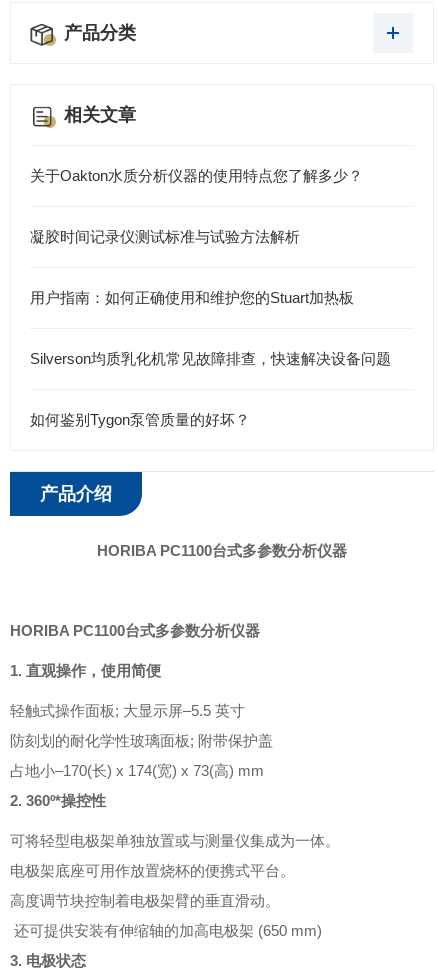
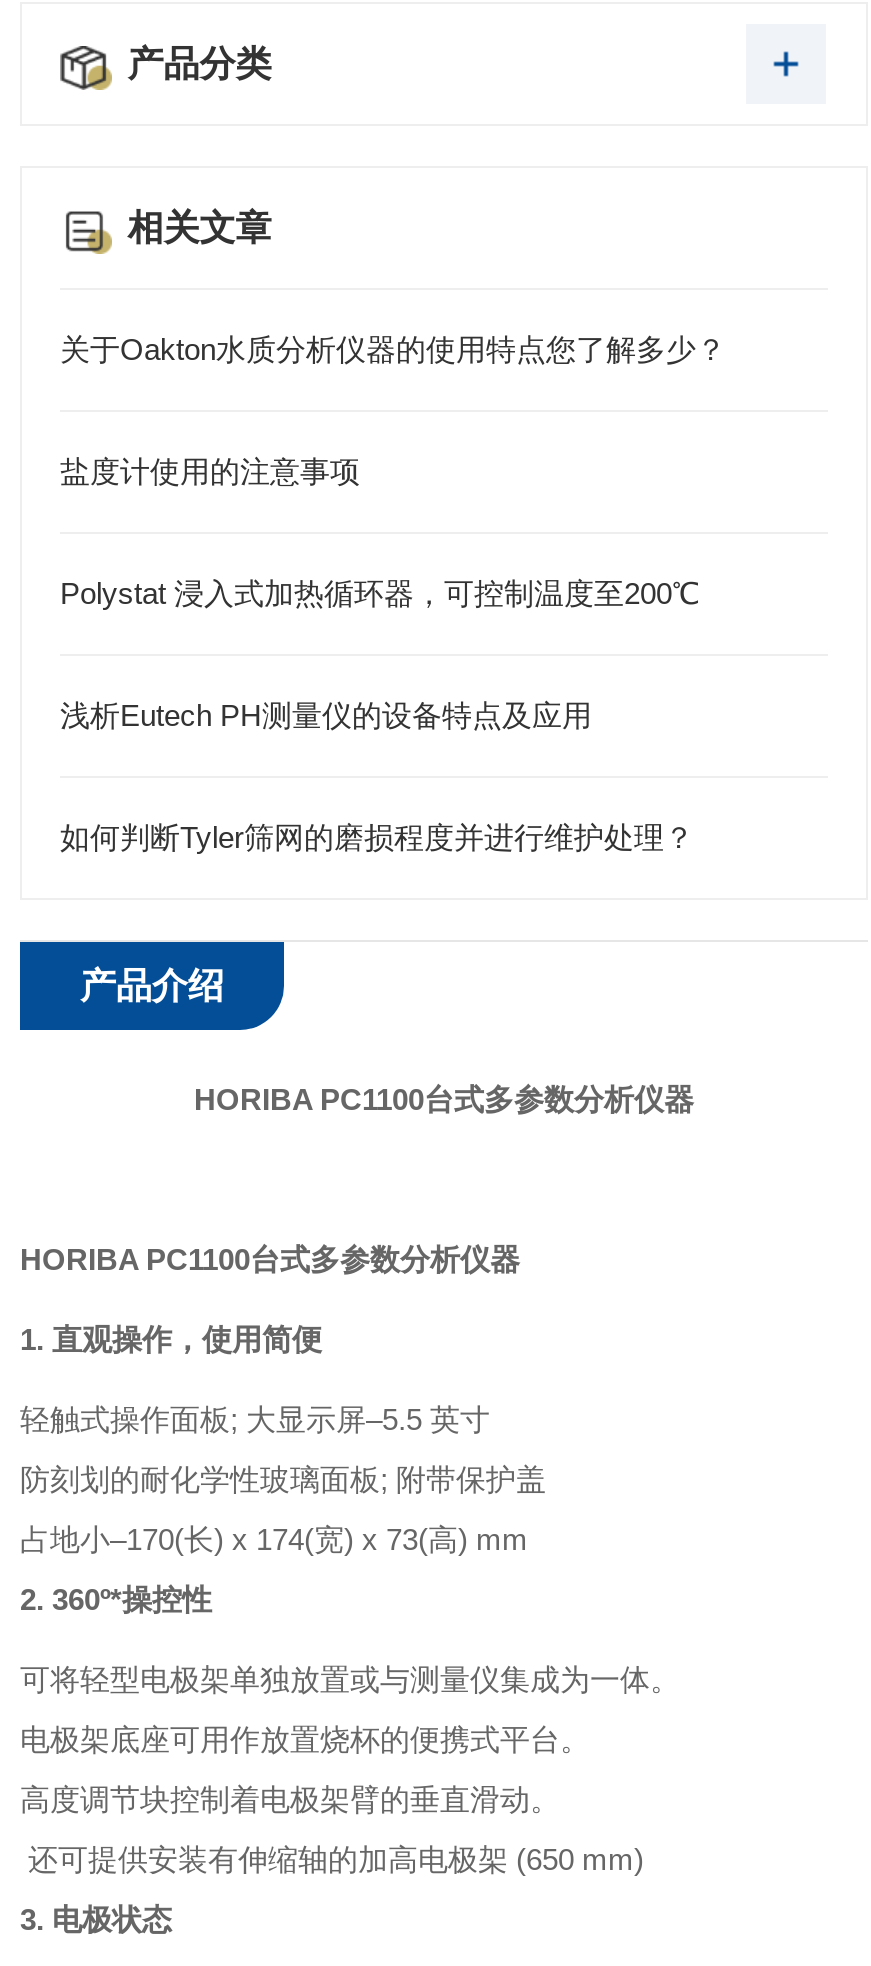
[30,228,300,245] 凝胶时间记录仪测试标准与试验方法解析 -> [60,454,360,488] 盐度计使用的注意事项
[30,289,354,306] 用户指南：如何正确使用和维护您的Stuart加热板 -> [60,576,700,610] Polystat 浸入式加热循环器，可控制温度至200℃
[30,350,391,367] Silverson均质乳化机常见故障排查，快速解决设备问题 -> [60,698,592,732] 浅析Eutech PH测量仪的设备特点及应用
[30,411,250,428] 如何鉴别Tygon泵管质量的好坏？ -> [60,820,694,854] 如何判断Tyler筛网的磨损程度并进行维护处理？

